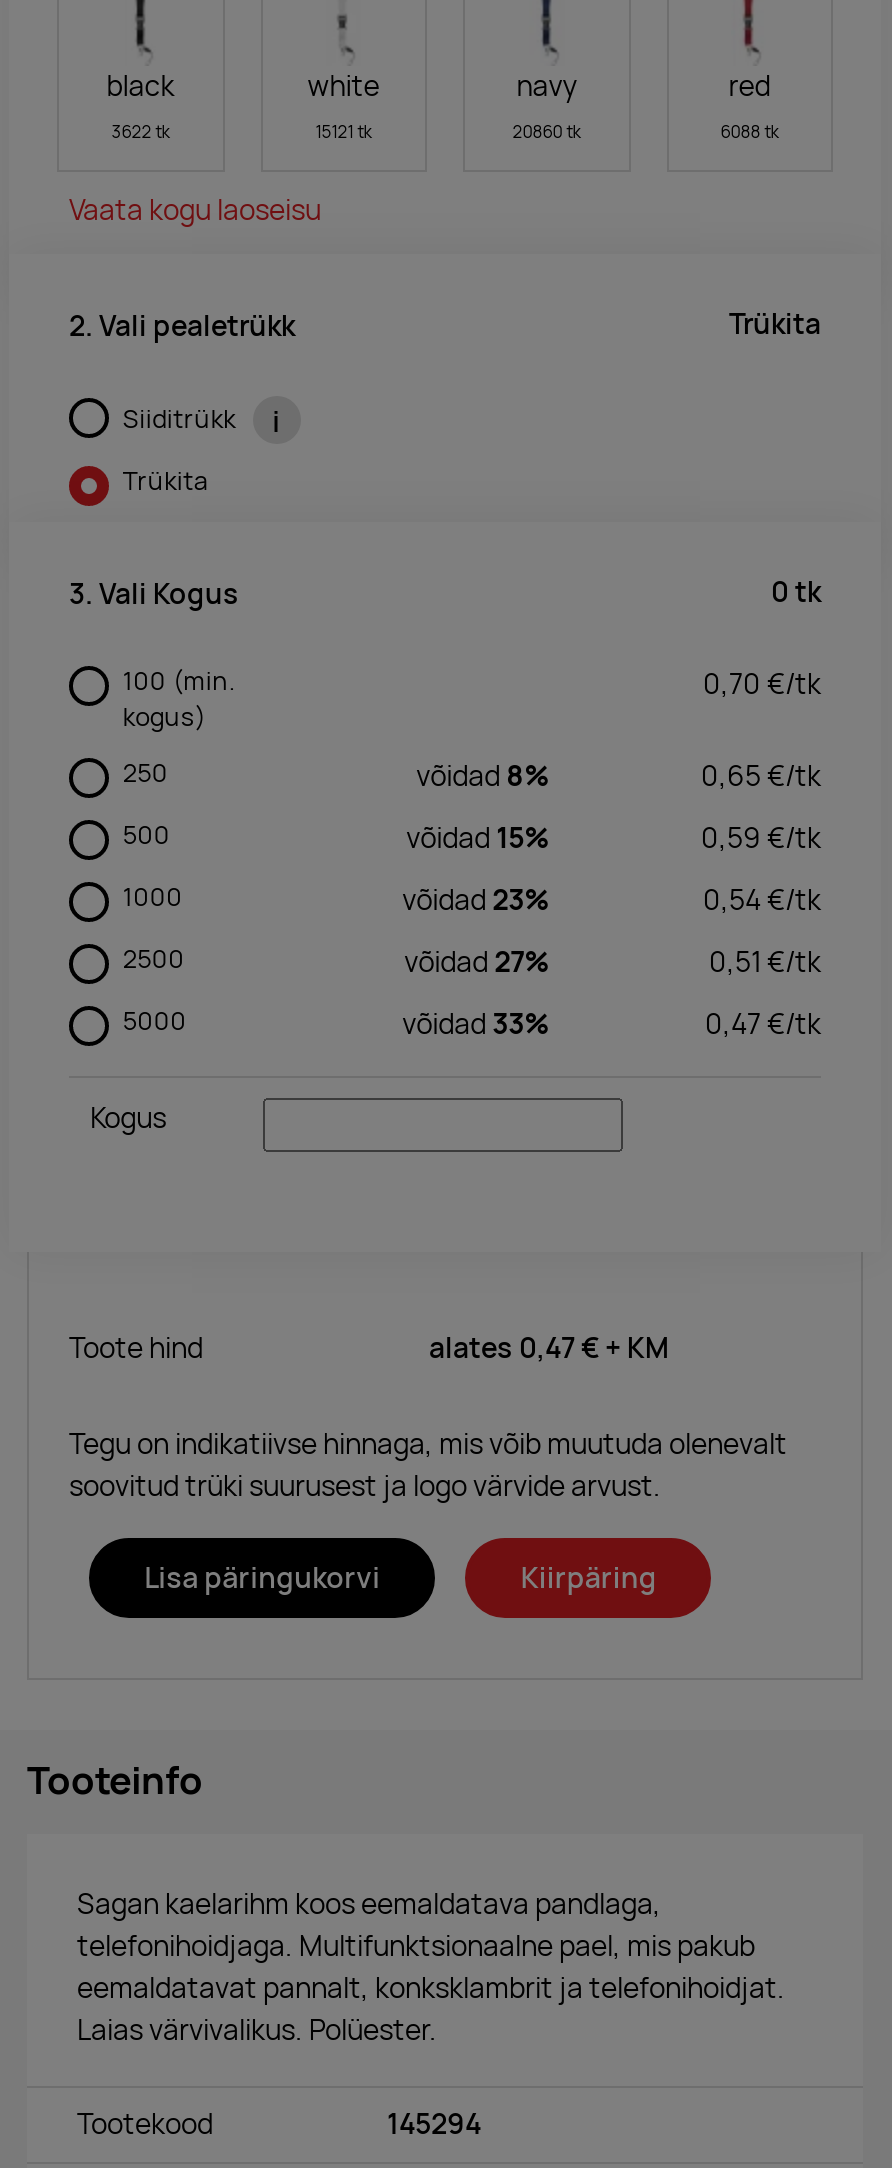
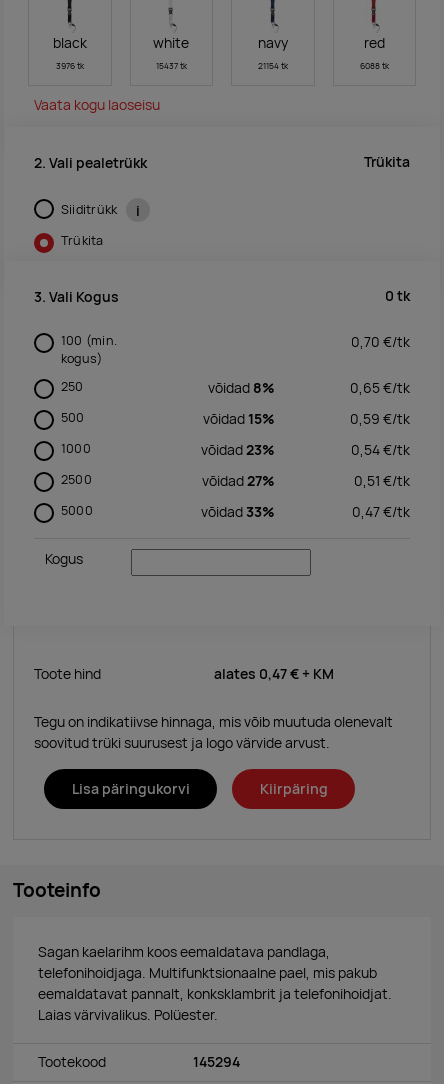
[111,120,169,144] 3622 tk -> [56,60,84,72] 3976 tk
[315,120,371,144] 15121 tk -> [156,60,187,72] 15437 tk
[513,120,581,144] 20860 tk -> [258,60,288,72] 21154 tk

